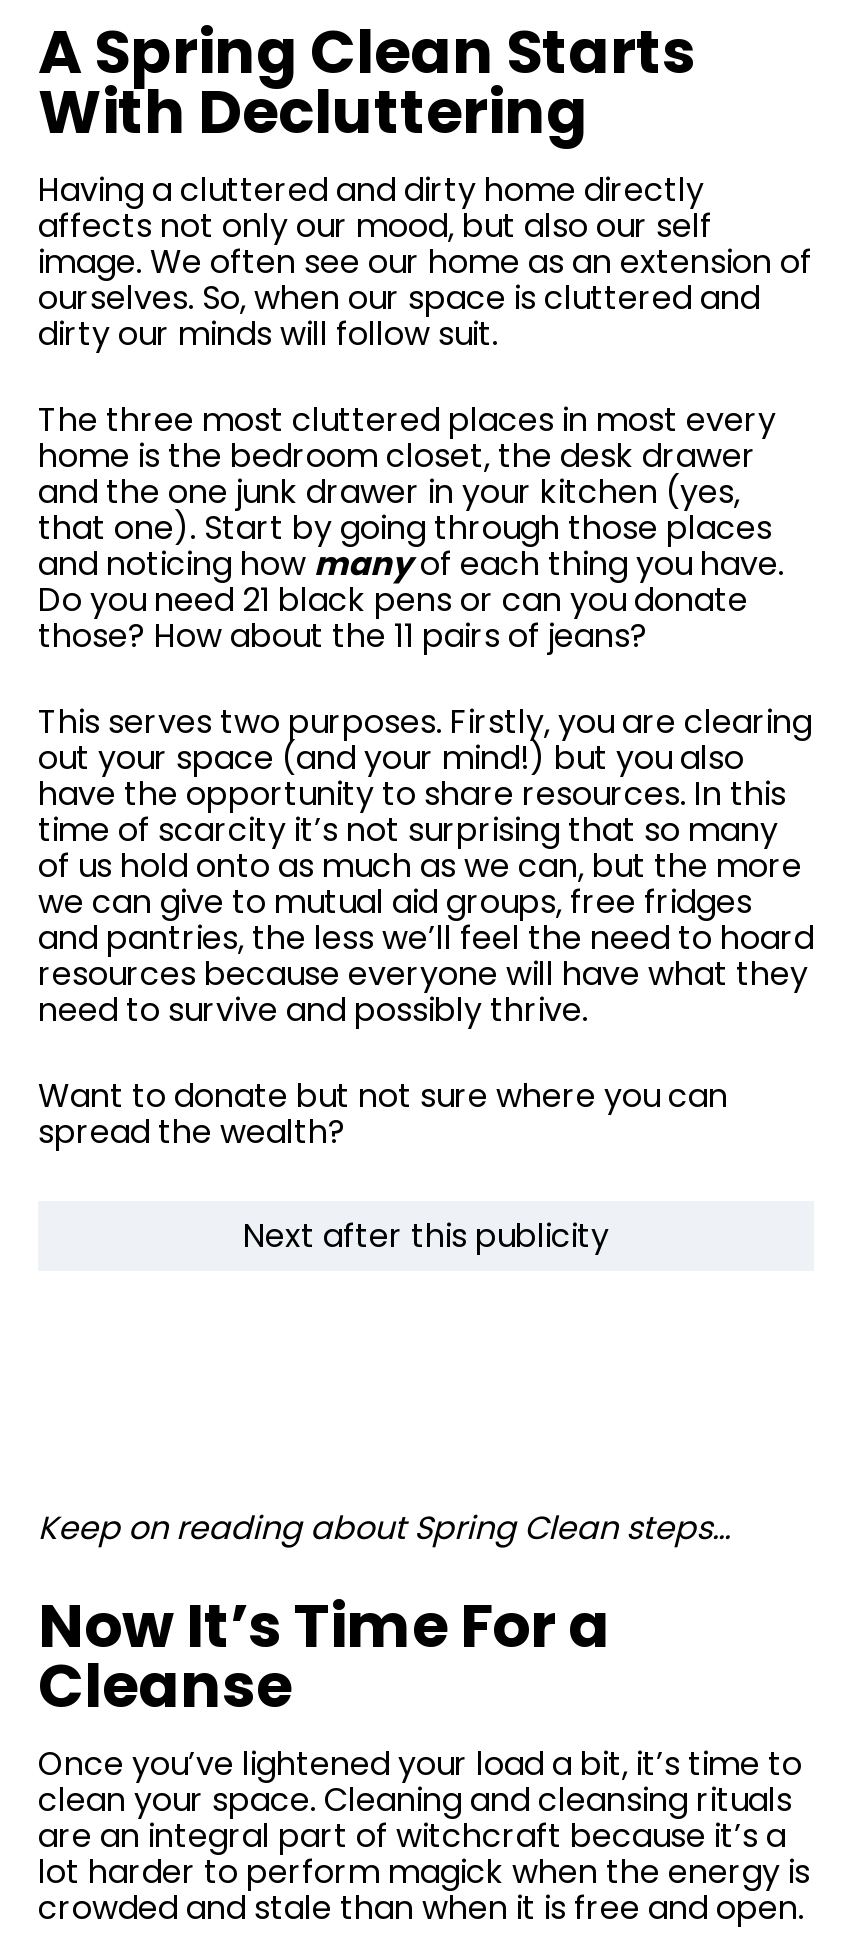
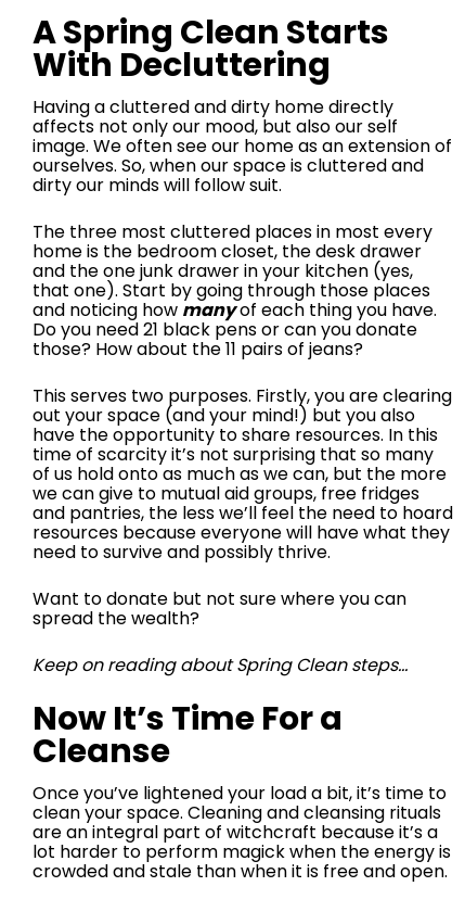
[243,1214,609,1260] Next after this publicity -> none

